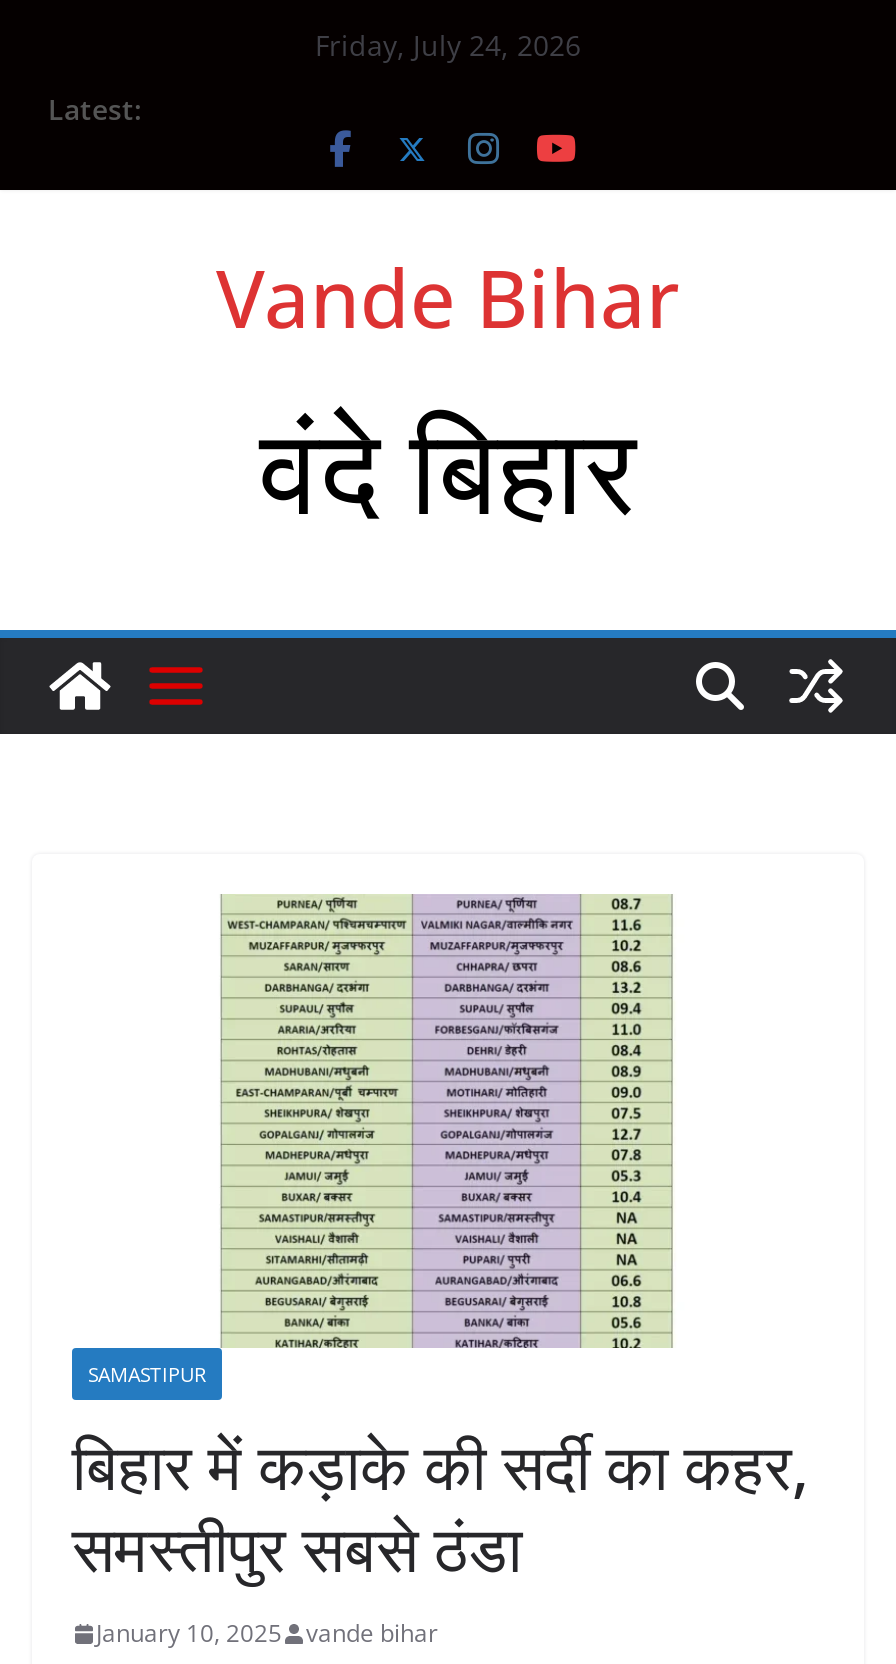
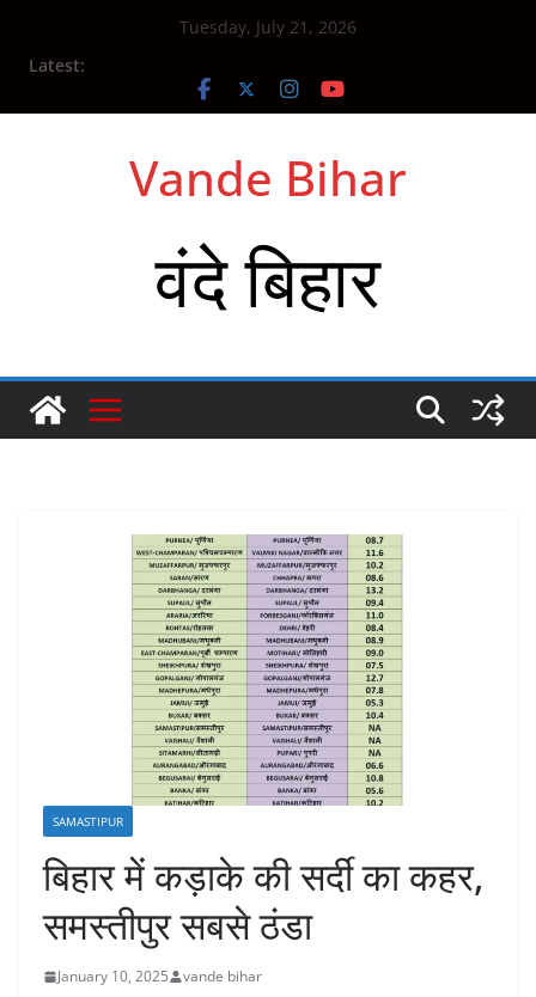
[315,26,581,64] Friday, July 24, 2026 -> [179,16,357,38] Tuesday, July 21, 2026

